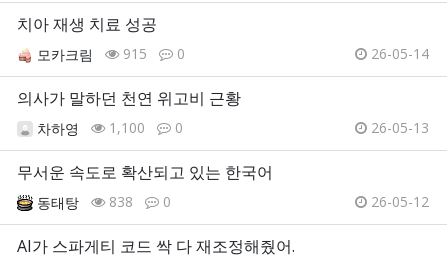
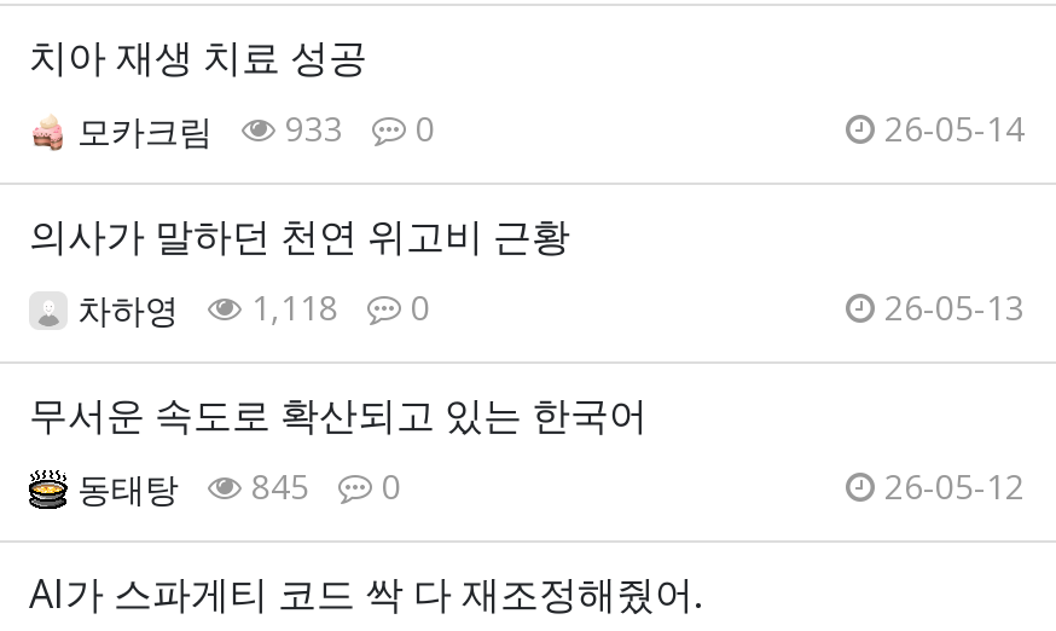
[37,44,185,64] 모카크림 915 0 -> [77,105,435,154] 모카크림 933 0
[37,118,183,138] 차하영 1,100 0 -> [77,284,430,333] 차하영 1,118 0
[37,192,171,212] 동태탕 838 0 -> [77,463,401,512] 동태탕 845 0

